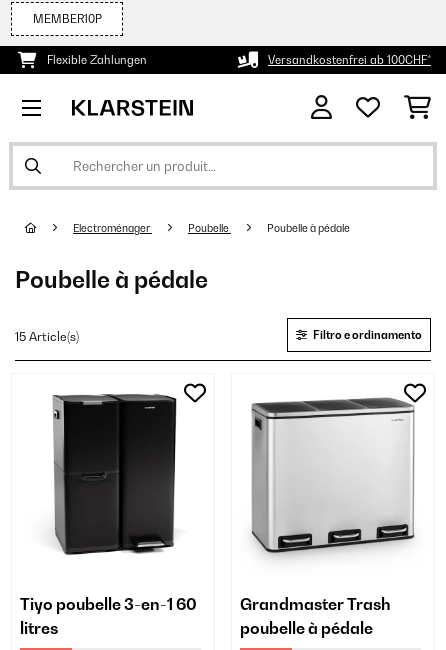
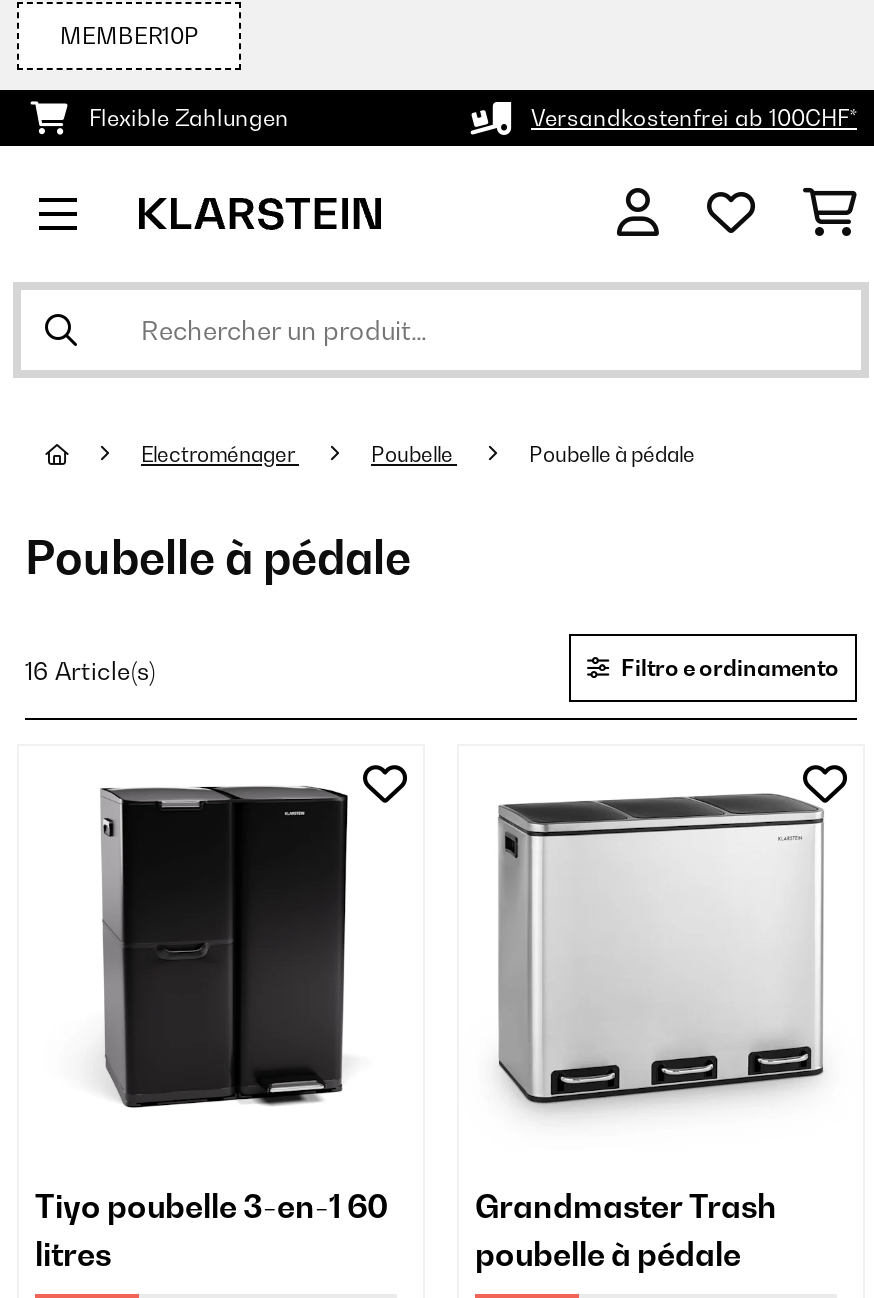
[15,329,79,344] 15 Article(s) -> [25,656,155,686] 16 Article(s)

